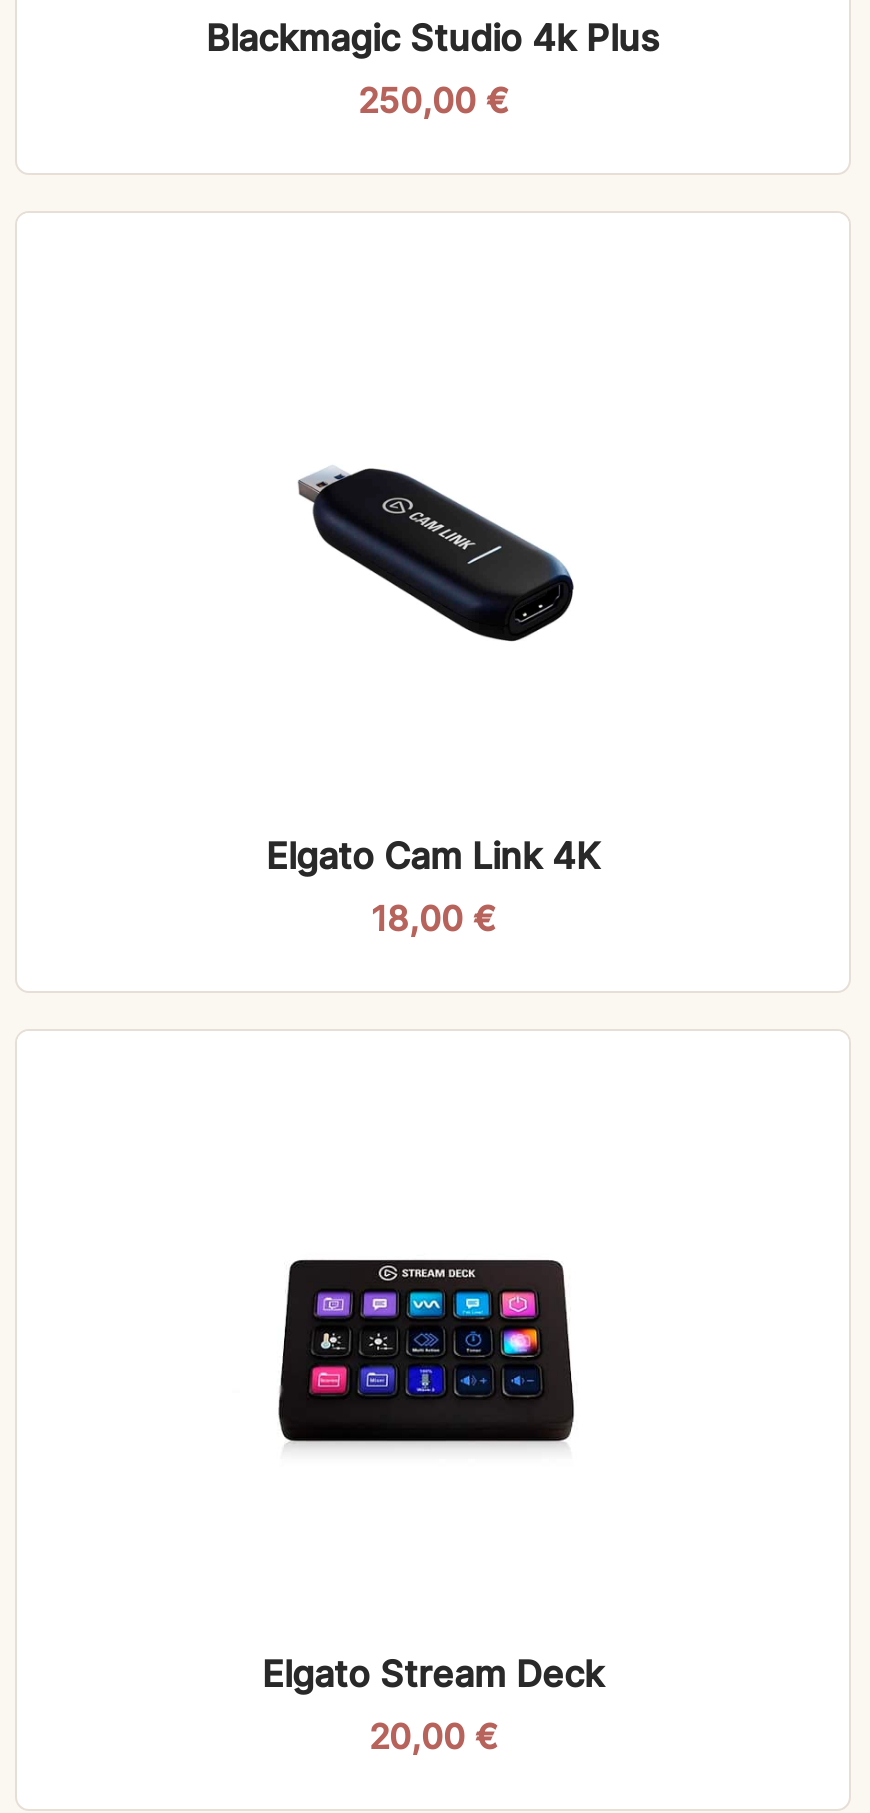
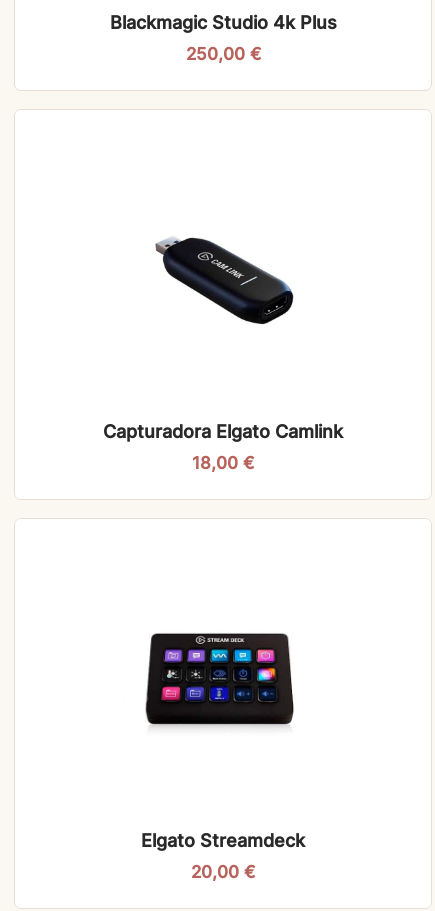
[266,836,600,878] Elgato Cam Link 4K -> [103,421,343,442] Capturadora Elgato Camlink
[262,1654,604,1696] Elgato Stream Deck -> [141,830,305,851] Elgato Streamdeck

